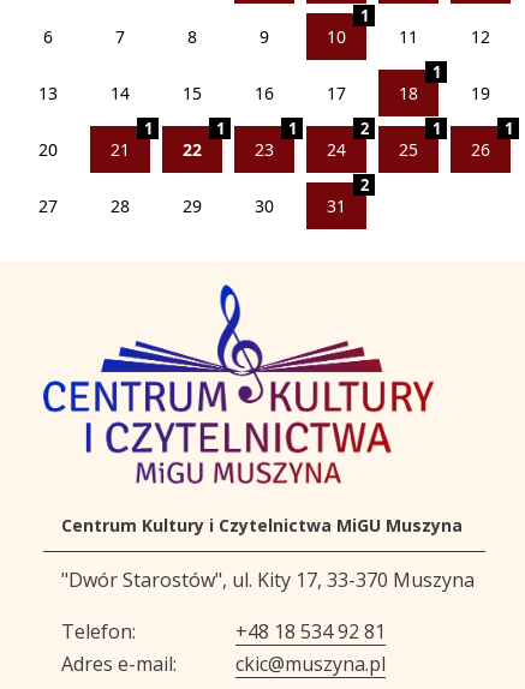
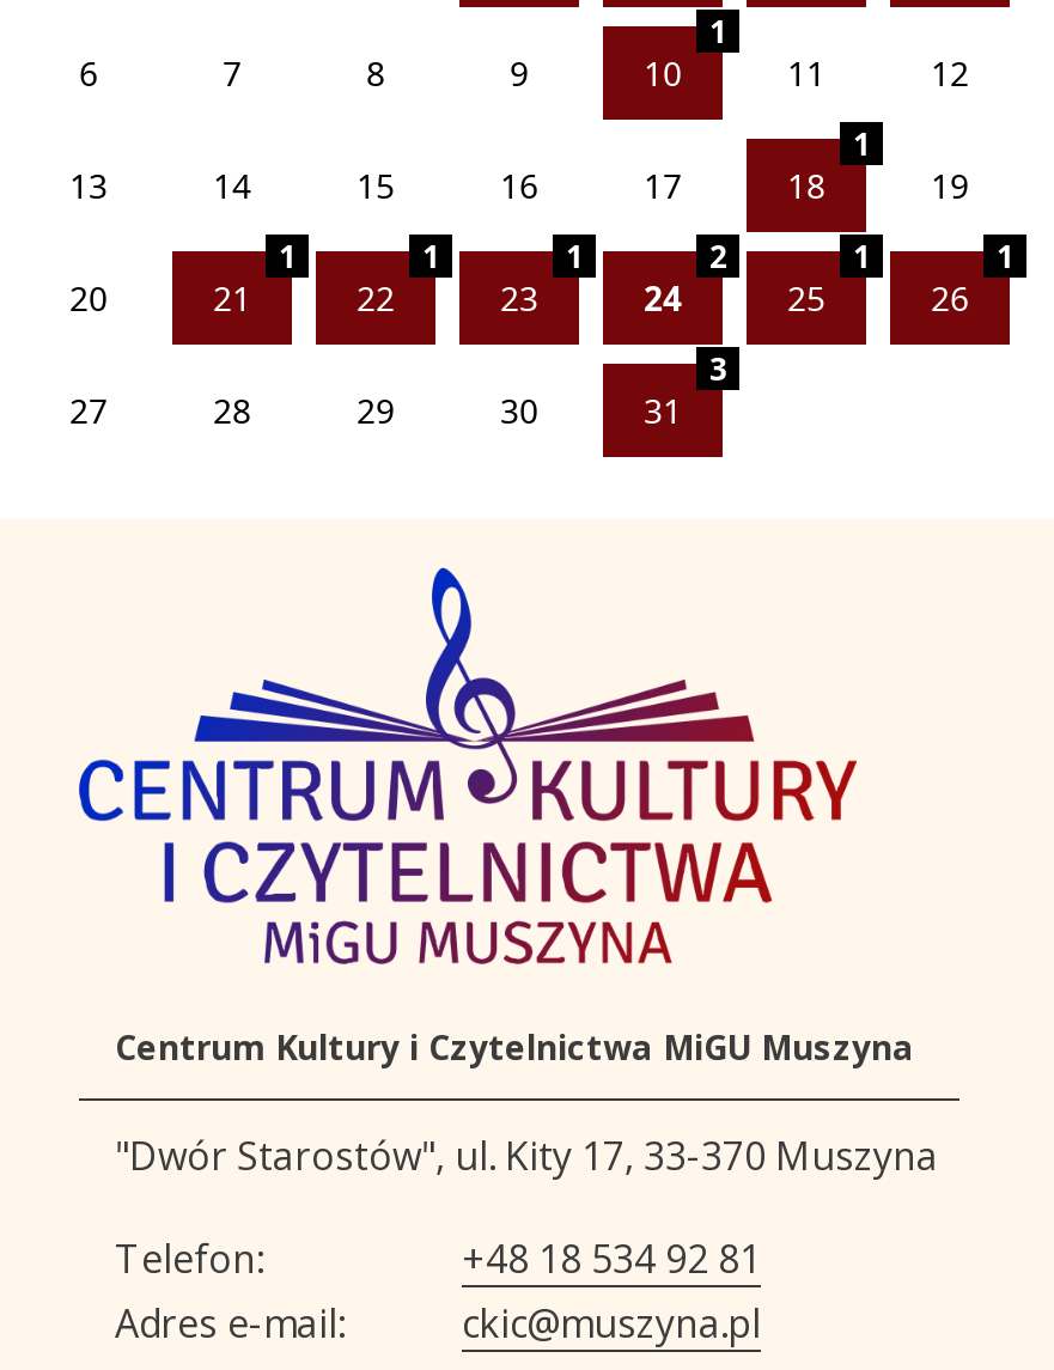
[360,174,368,195] 2 -> [709,347,726,390] 3

